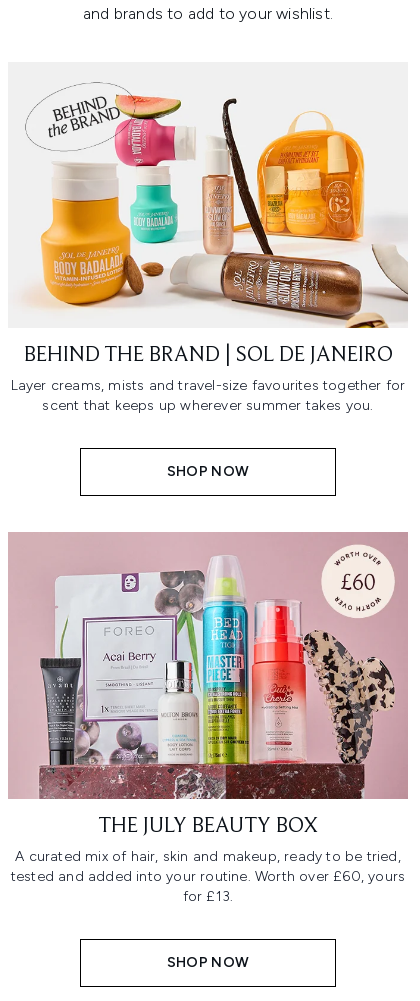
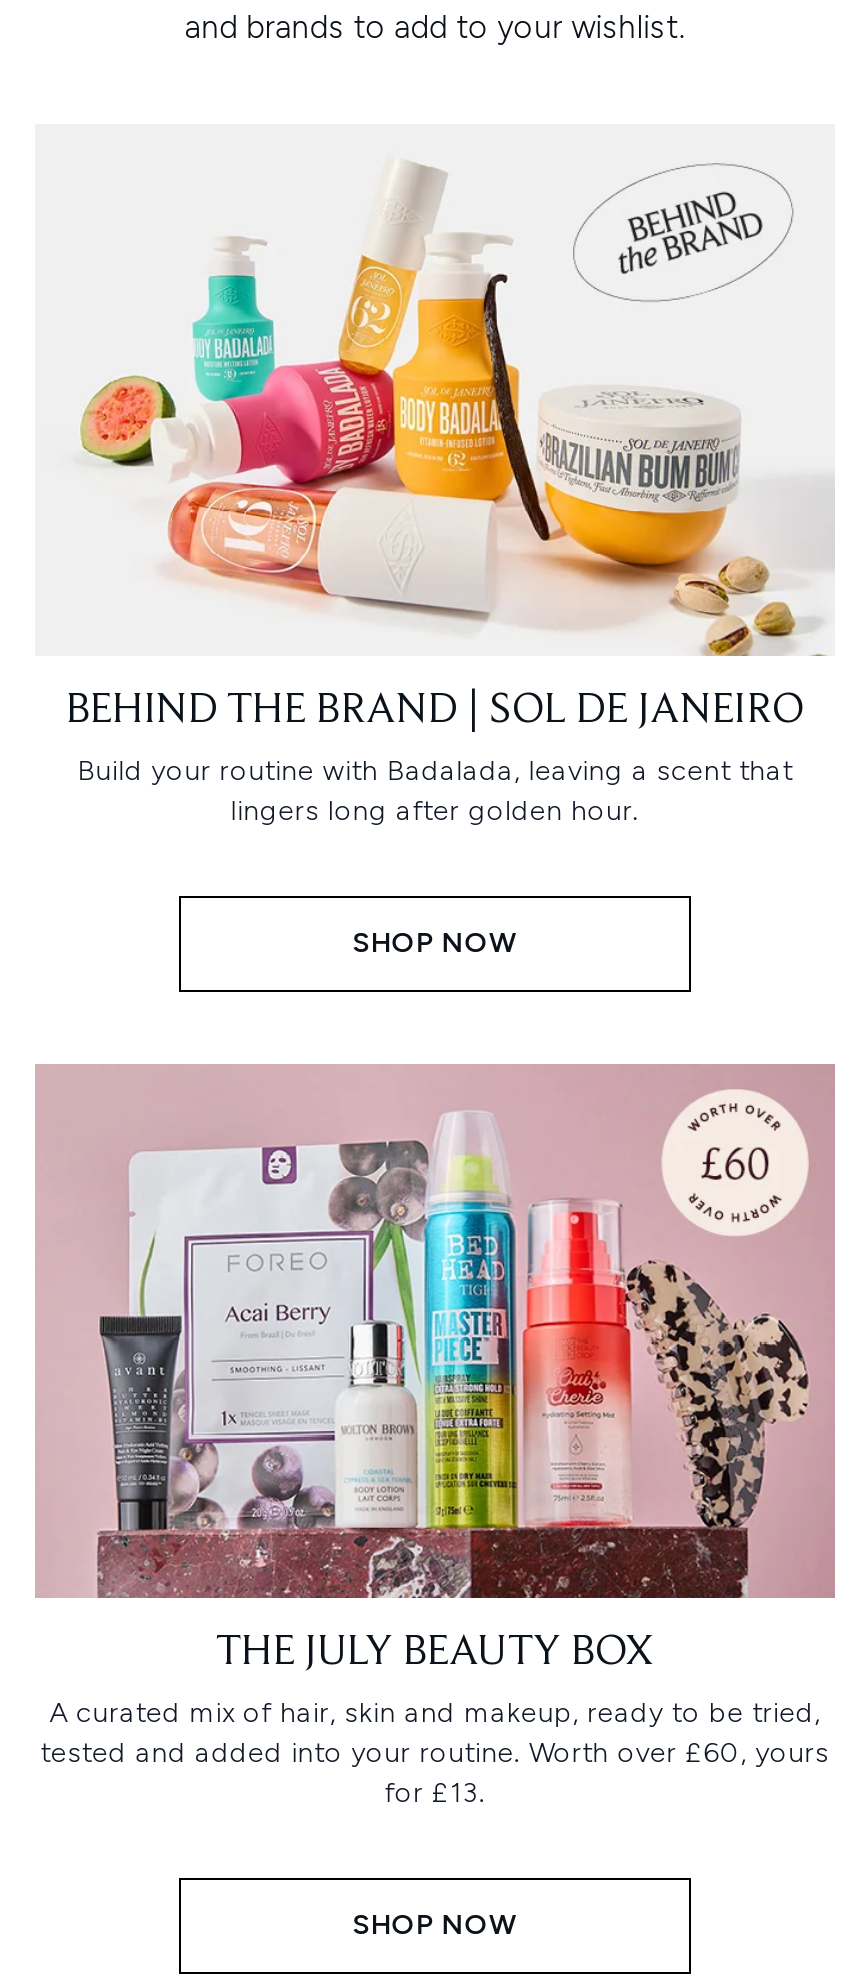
[25,82,409,329] [image] -> [79,162,835,658] [image]
[11,377,405,414] Layer creams, mists and travel-size favourites together for | scent that keeps up wherever summer takes you. -> [77,754,793,828] Build your routine with Badalada, leaving a scent that | lingers long after golden hour.

